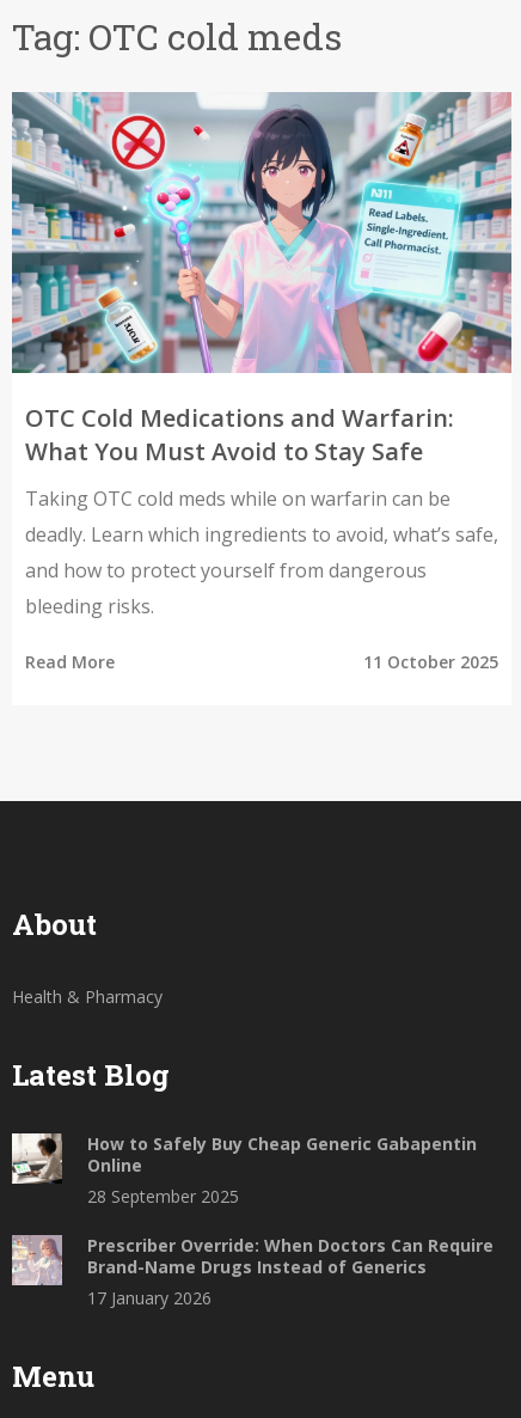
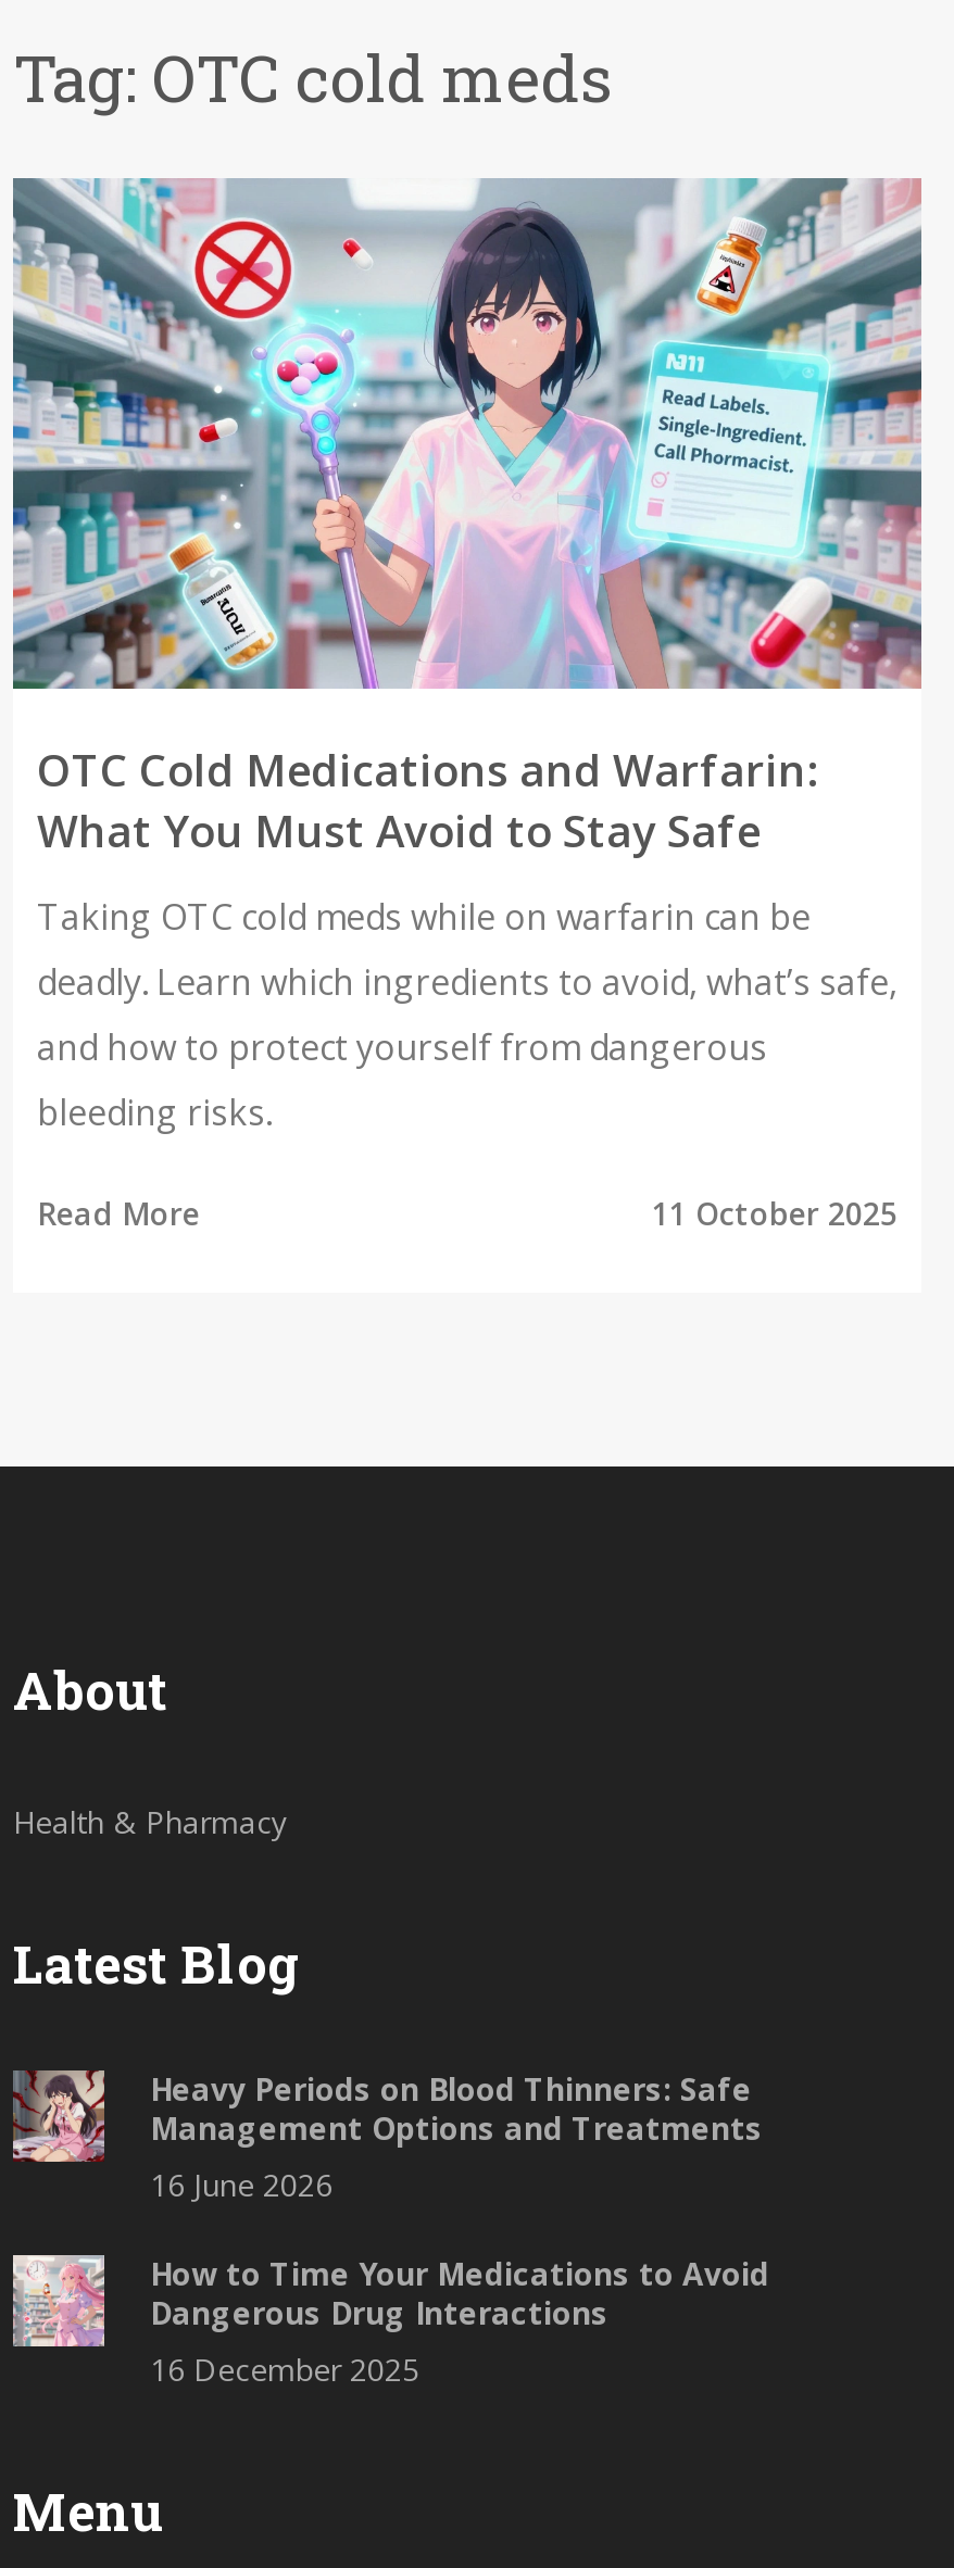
[11,1132,477,1208] [image] | How to Safely Buy Cheap Generic Gabapentin | Online | 28 September 2025 -> [13,2068,763,2205] [image] | Heavy Periods on Blood Thinners: Safe | Management Options and Treatments | 16 June 2026
[12,1234,494,1309] [image] | Prescriber Override: When Doctors Can Require | Brand-Name Drugs Instead of Generics | 17 January 2026 -> [13,2253,769,2390] [image] | How to Time Your Medications to Avoid | Dangerous Drug Interactions | 16 December 2025

